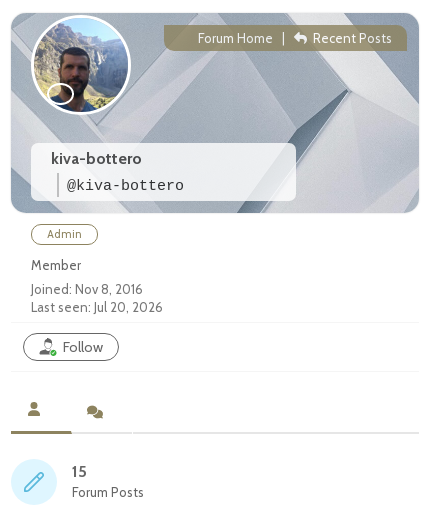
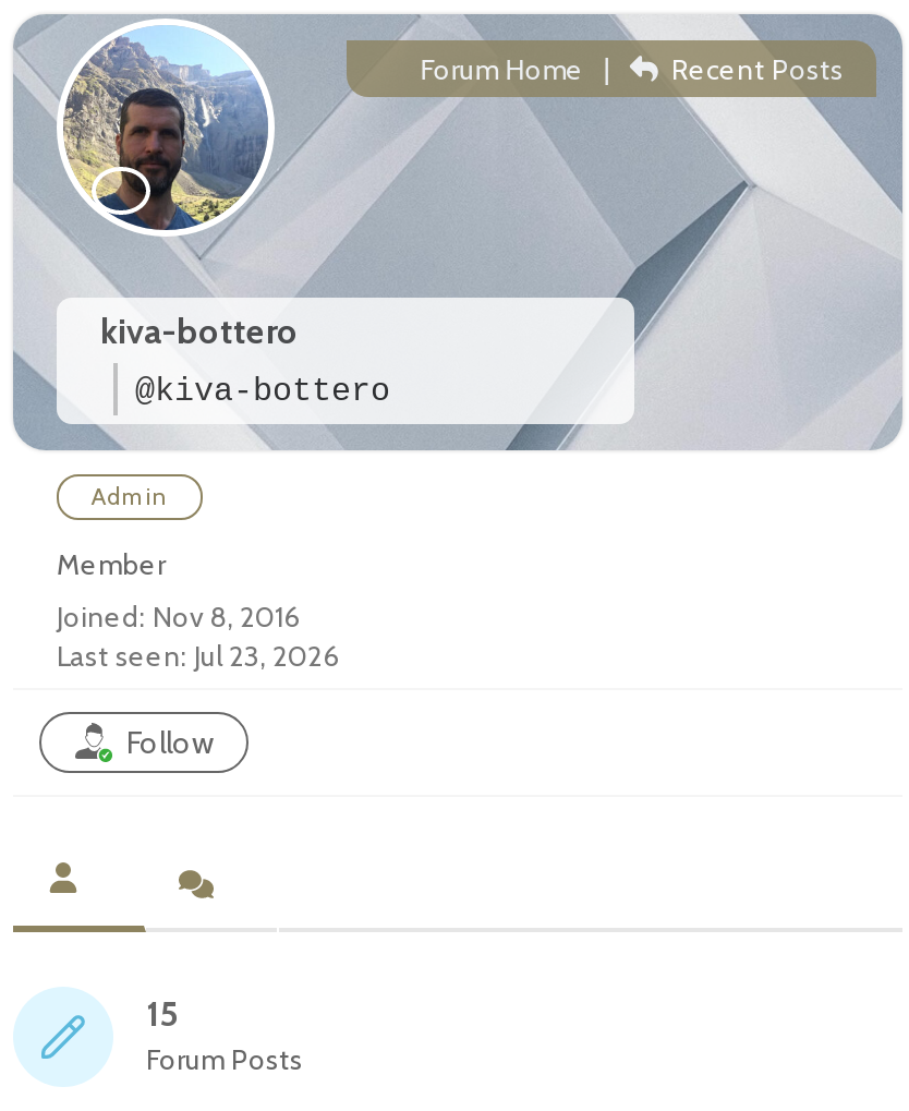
[31,299,163,315] Last seen: Jul 20, 2026 -> [57,638,340,673] Last seen: Jul 23, 2026

